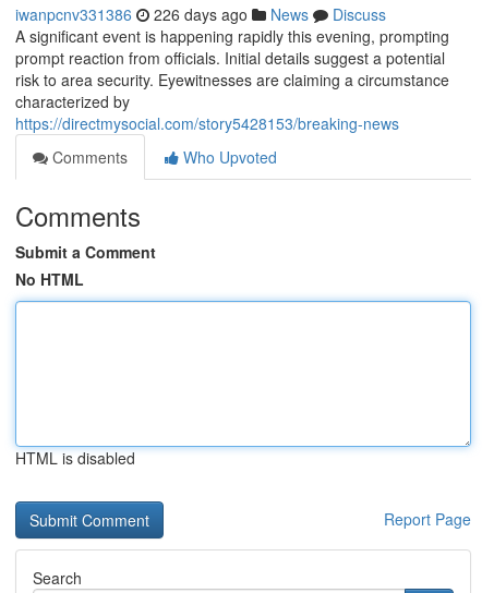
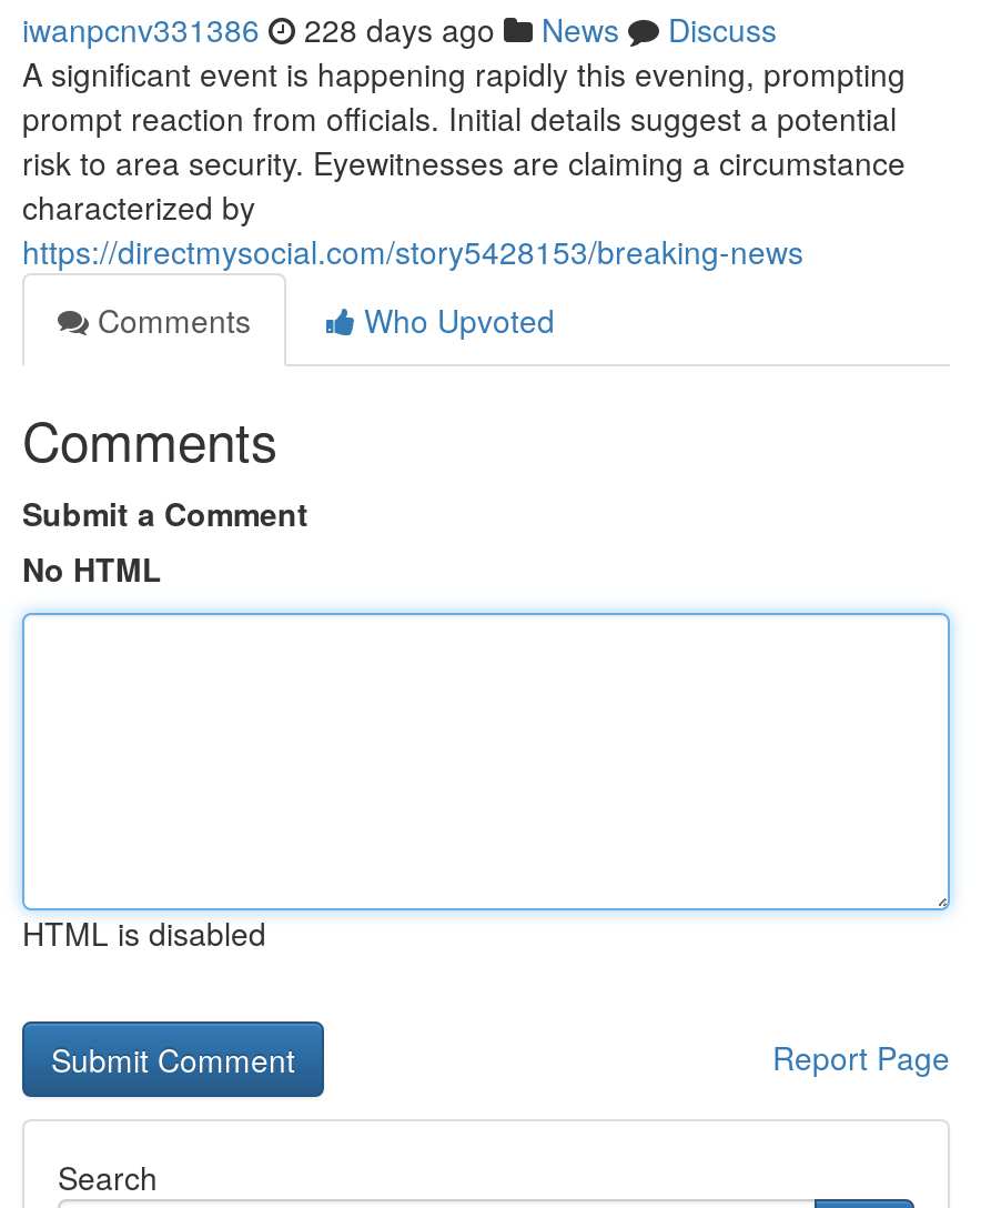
[15,3,386,25] iwanpcnv331386 226 days ago News Discuss -> [22,7,777,51] iwanpcnv331386 228 days ago News Discuss

